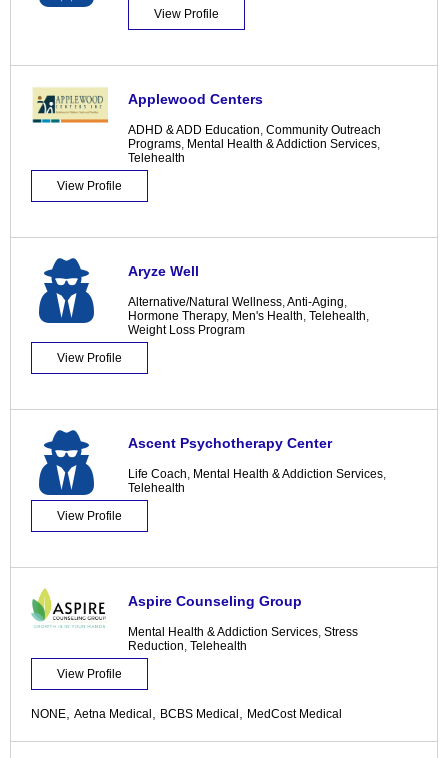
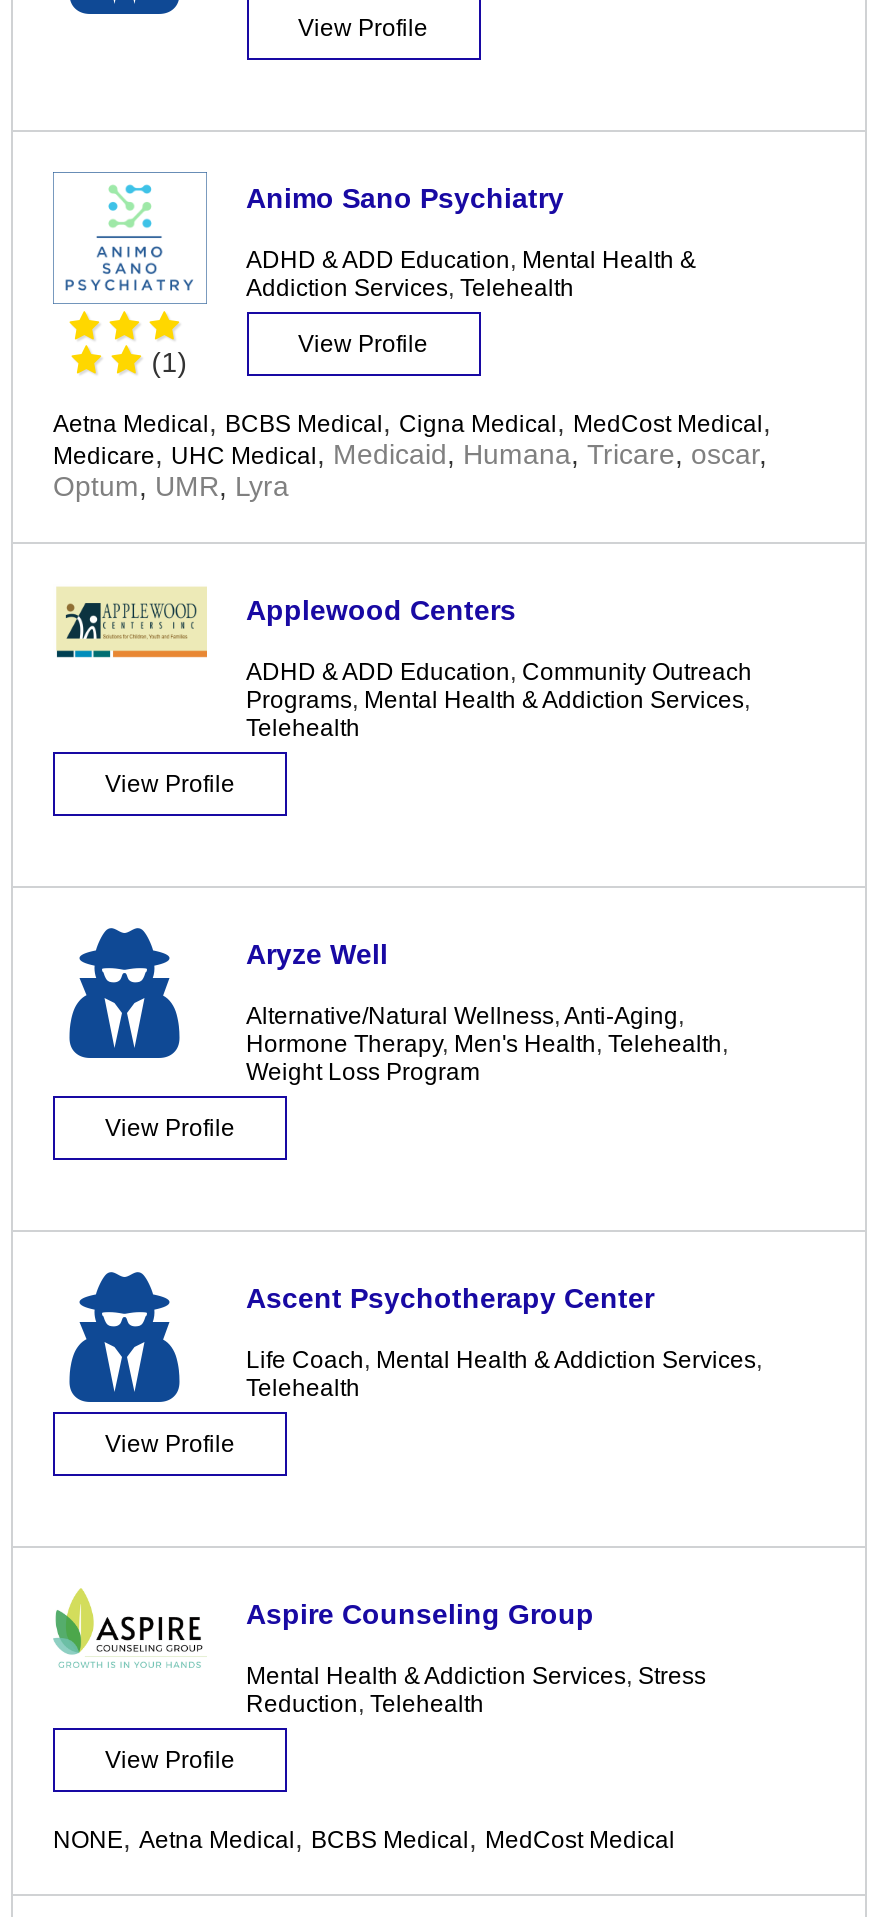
none -> [53,172,207,378] [image] | (1)
none -> [53,183,771,503] Animo Sano Psychiatry | ADHD & ADD Education, Mental Health & | Addiction Services, Telehealth | View Profile | Aetna Medical, BCBS Medical, Cigna Medical, MedCost Medical, | Medicare, UHC Medical, Medicaid, Humana, Tricare, oscar, | Optum, UMR, Lyra

